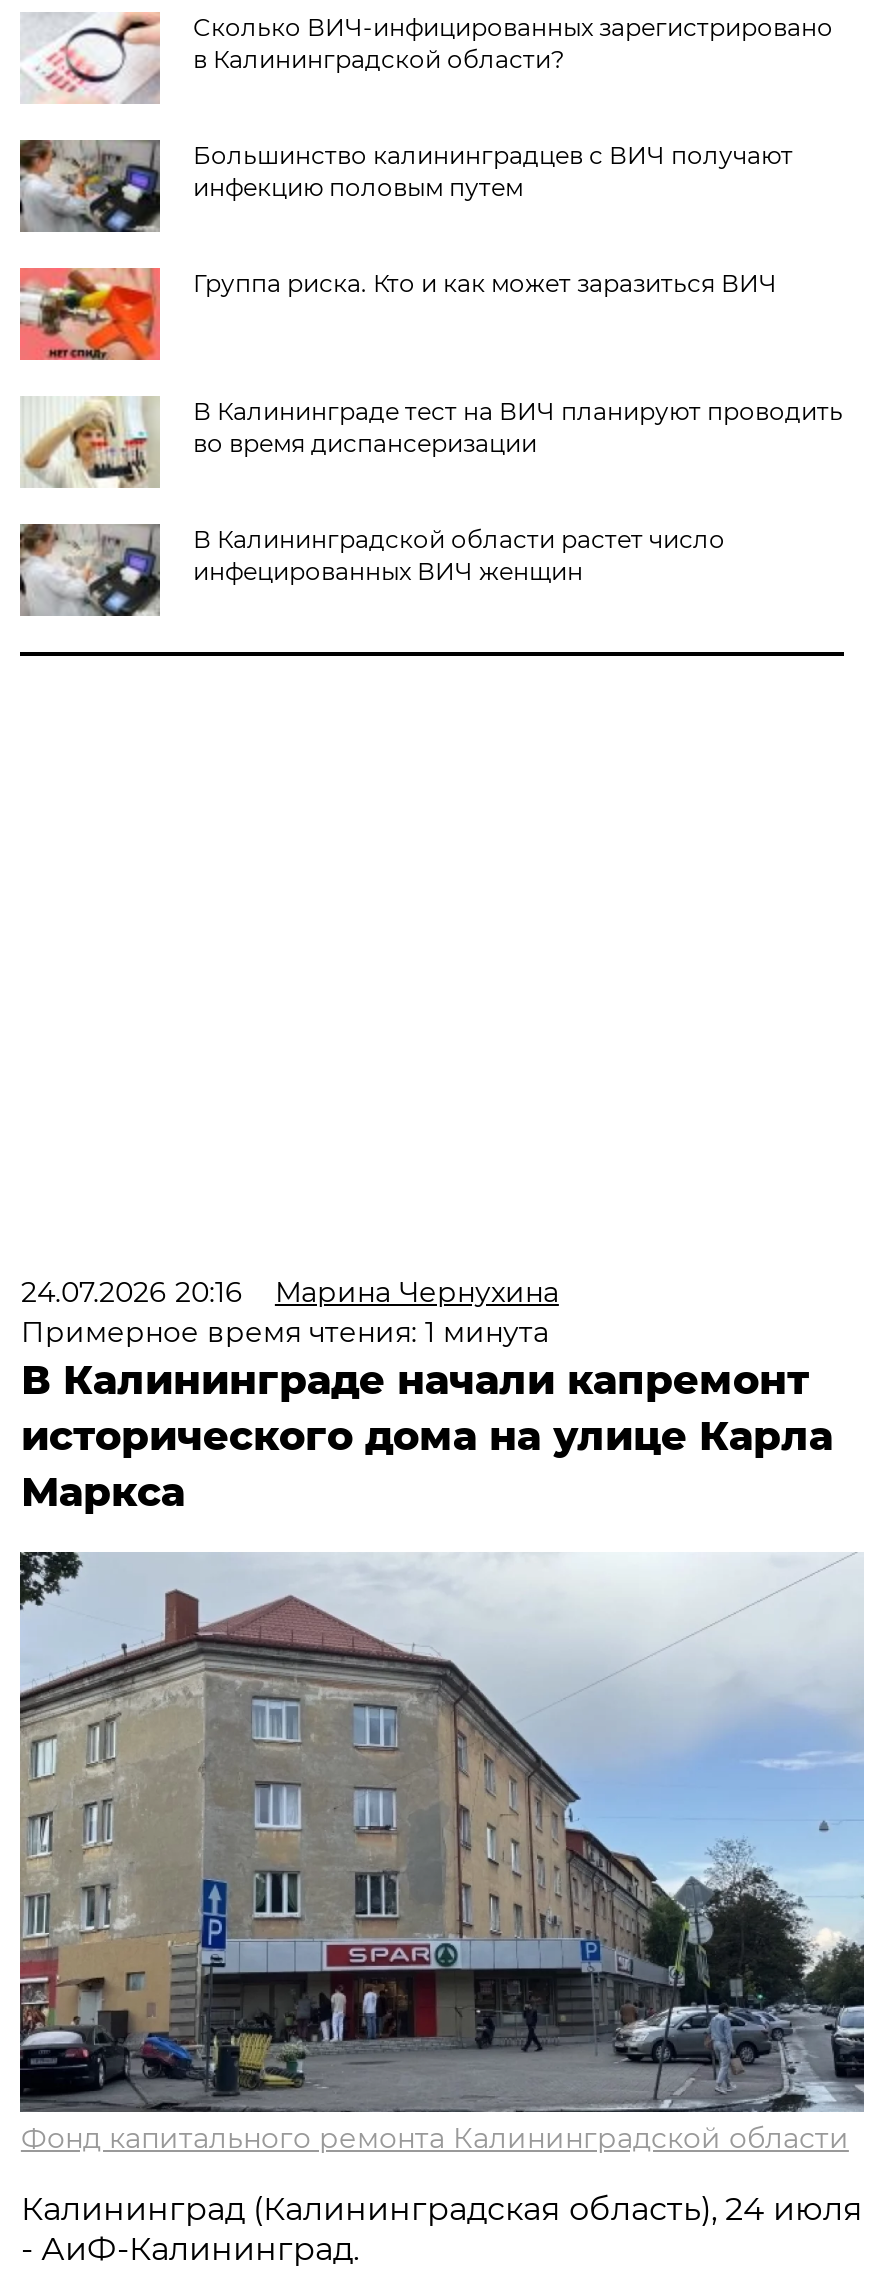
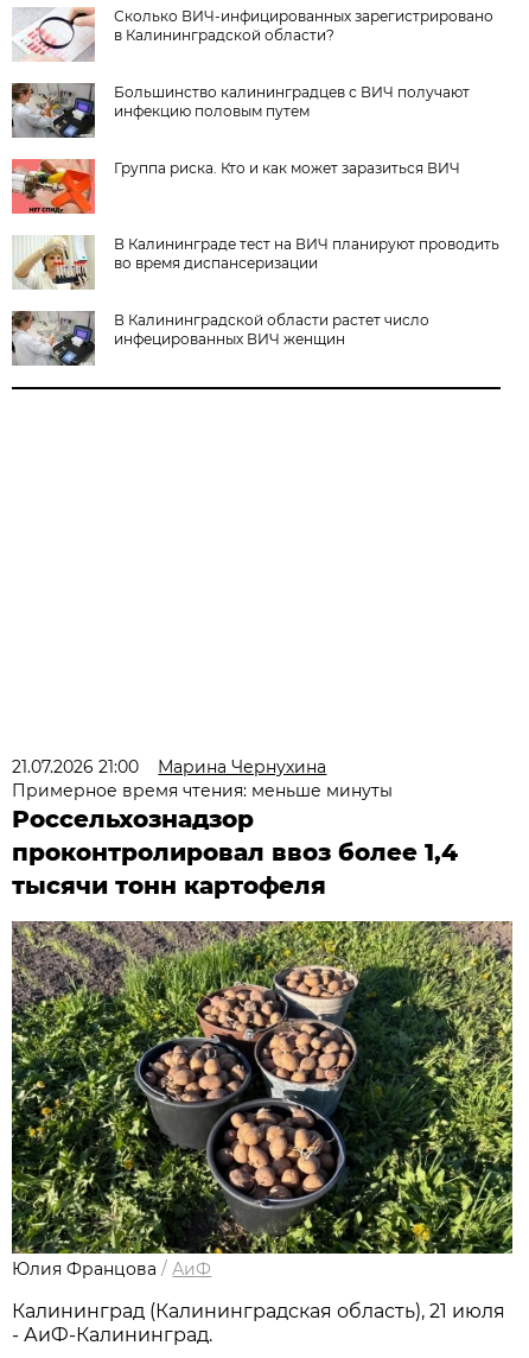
[21,1274,559,1310] 24.07.2026 20:16 Марина Чернухина -> [12,756,327,777] 21.07.2026 21:00 Марина Чернухина
[21,1314,833,1516] Примерное время чтения: 1 минута | В Калининграде начали капремонт | исторического дома на улице Карла | Маркса -> [12,780,458,900] Примерное время чтения: меньше минуты | Россельхознадзор | проконтролировал ввоз более 1,4 | тысячи тонн картофеля
[18,1552,866,2156] [image] | Фонд капитального ремонта Калининградской области -> [11,920,514,1280] [image] | Юлия Францова / АиФ
[21,2190,863,2228] Калининград (Калининградская область), 24 июля -> [12,1300,506,1322] Калининград (Калининградская область), 21 июля

